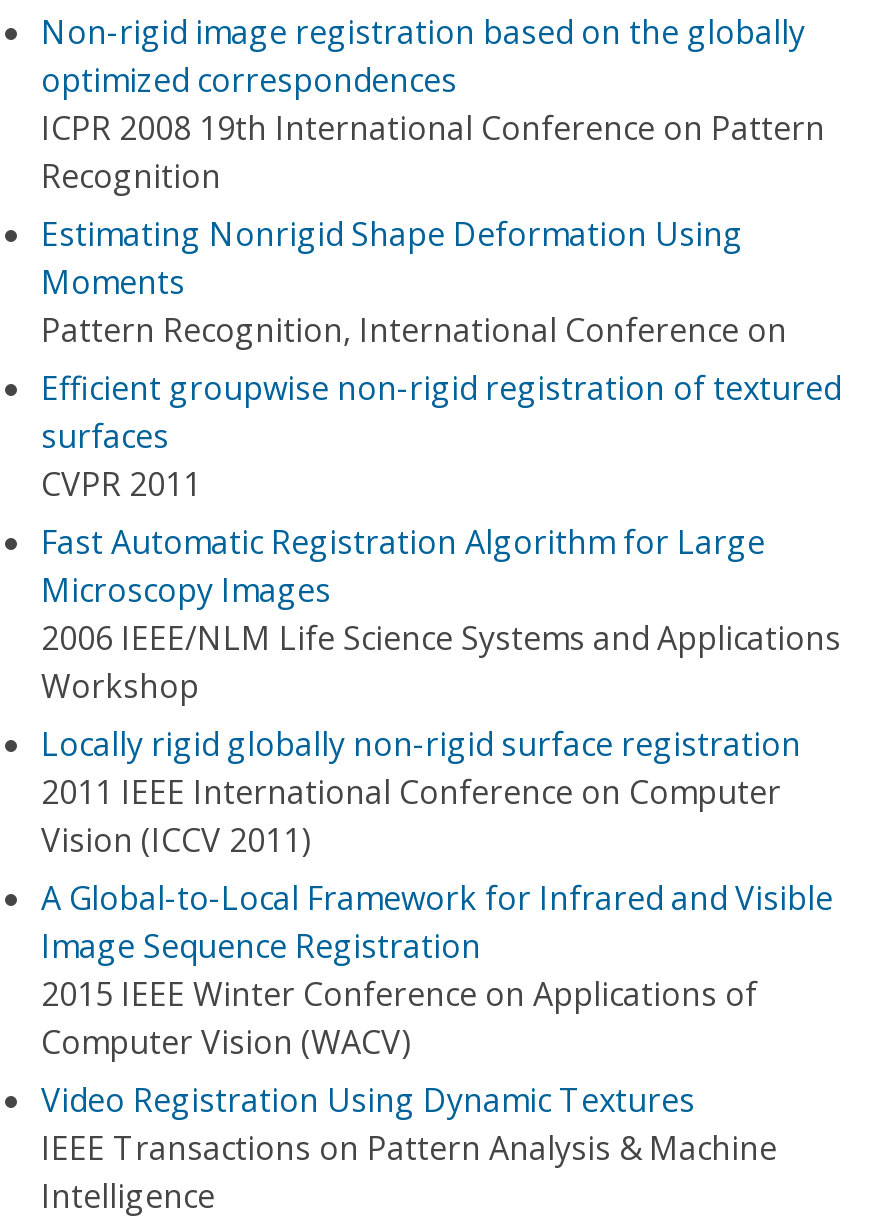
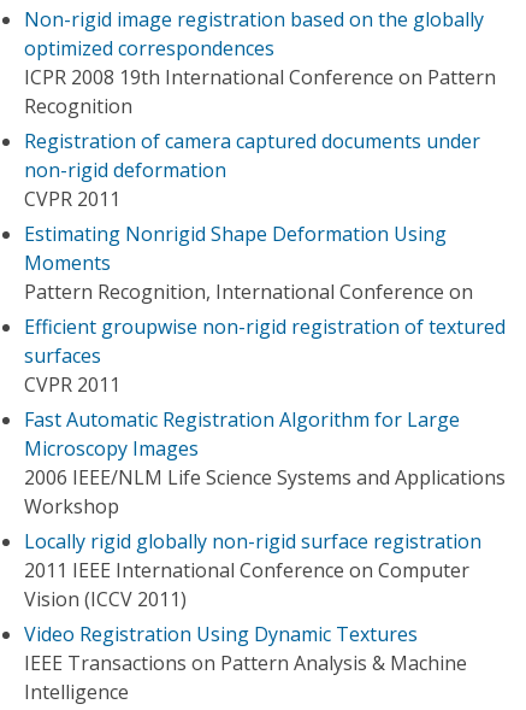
none -> [24,128,480,212] Registration of camera captured documents under | non-rigid deformation | CVPR 2011
moved [41,212,841,862] -> [24,221,506,612]: Estimating Nonrigid Shape Deformation Using | Moments | Pattern Recognition, International Conference on | ... | 2011 IEEE International Conference on Computer | Vision (ICCV 2011)
[41,876,833,1064] A Global-to-Local Framework for Infrared and Visible | Image Sequence Registration | 2015 IEEE Winter Conference on Applications of | Computer Vision (WACV) -> none

